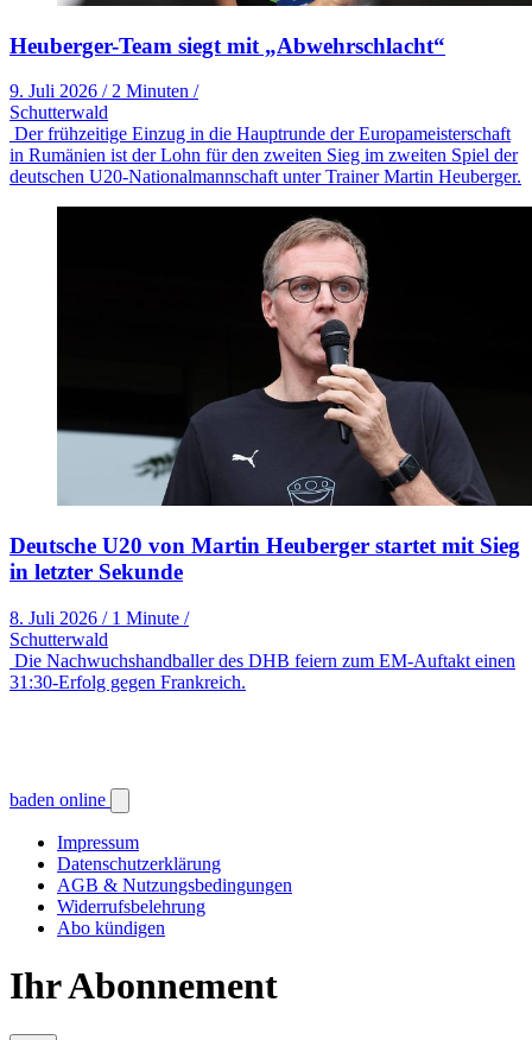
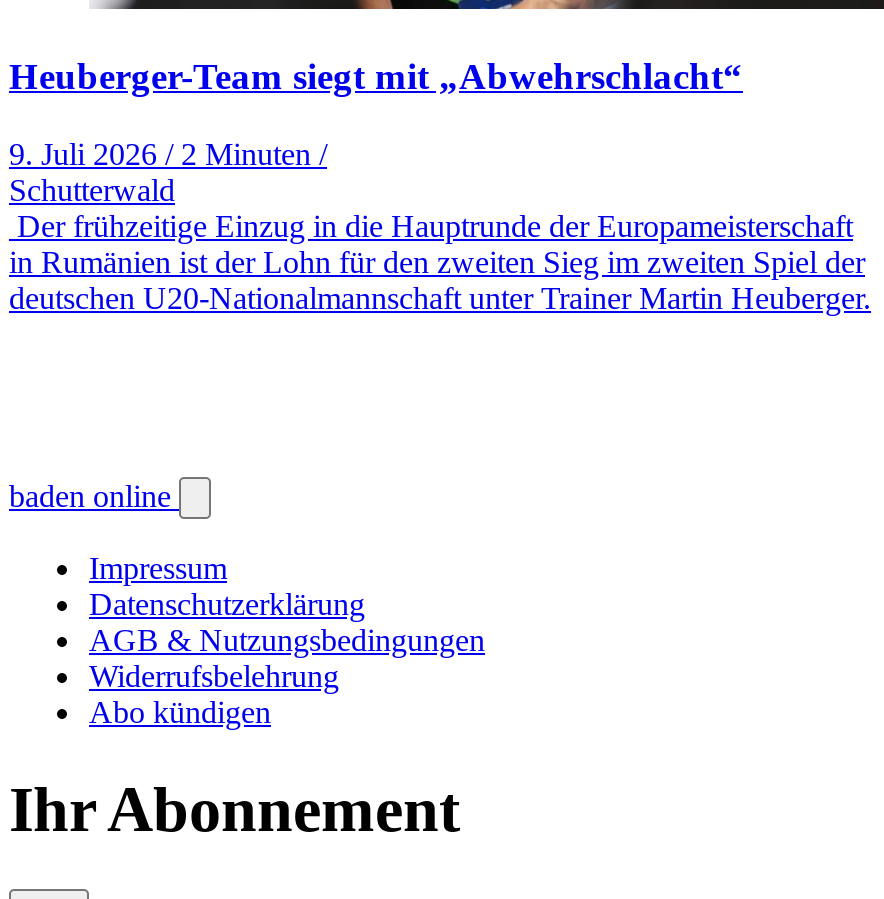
[9,205,528,692] [image] | Deutsche U20 von Martin Heuberger startet mit Sieg | in letzter Sekunde | 8. Juli 2026 / 1 Minute / | Schutterwald | Die Nachwuchshandballer des DHB feiern zum EM-Auftakt einen | 31:30-Erfolg gegen Frankreich. -> none

